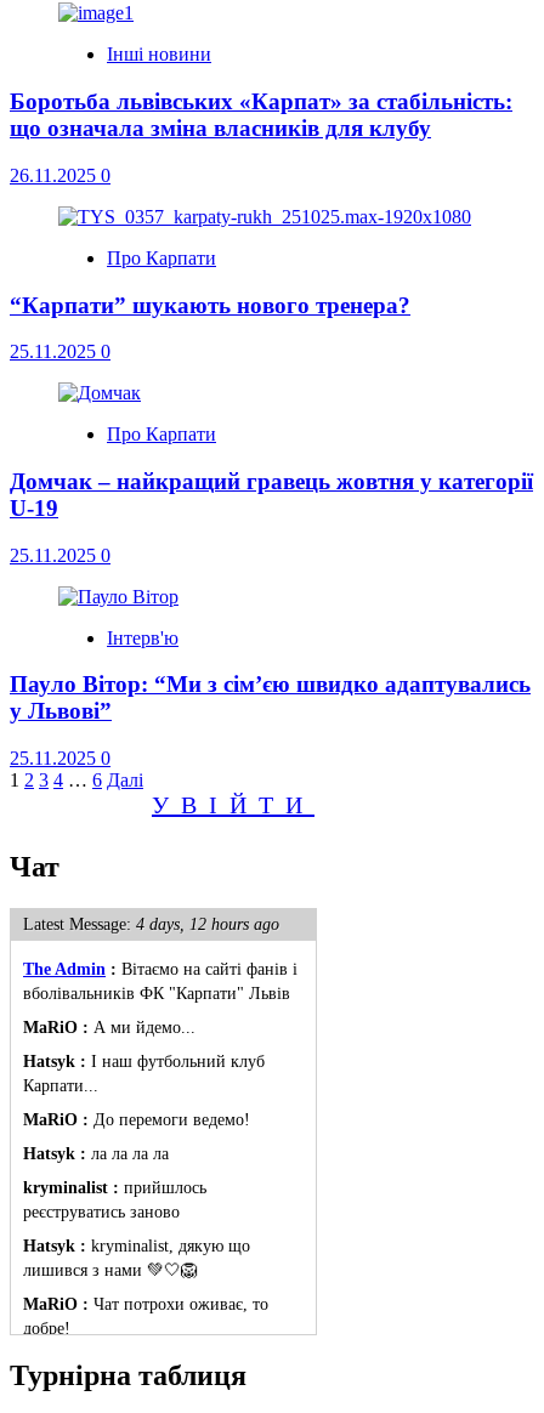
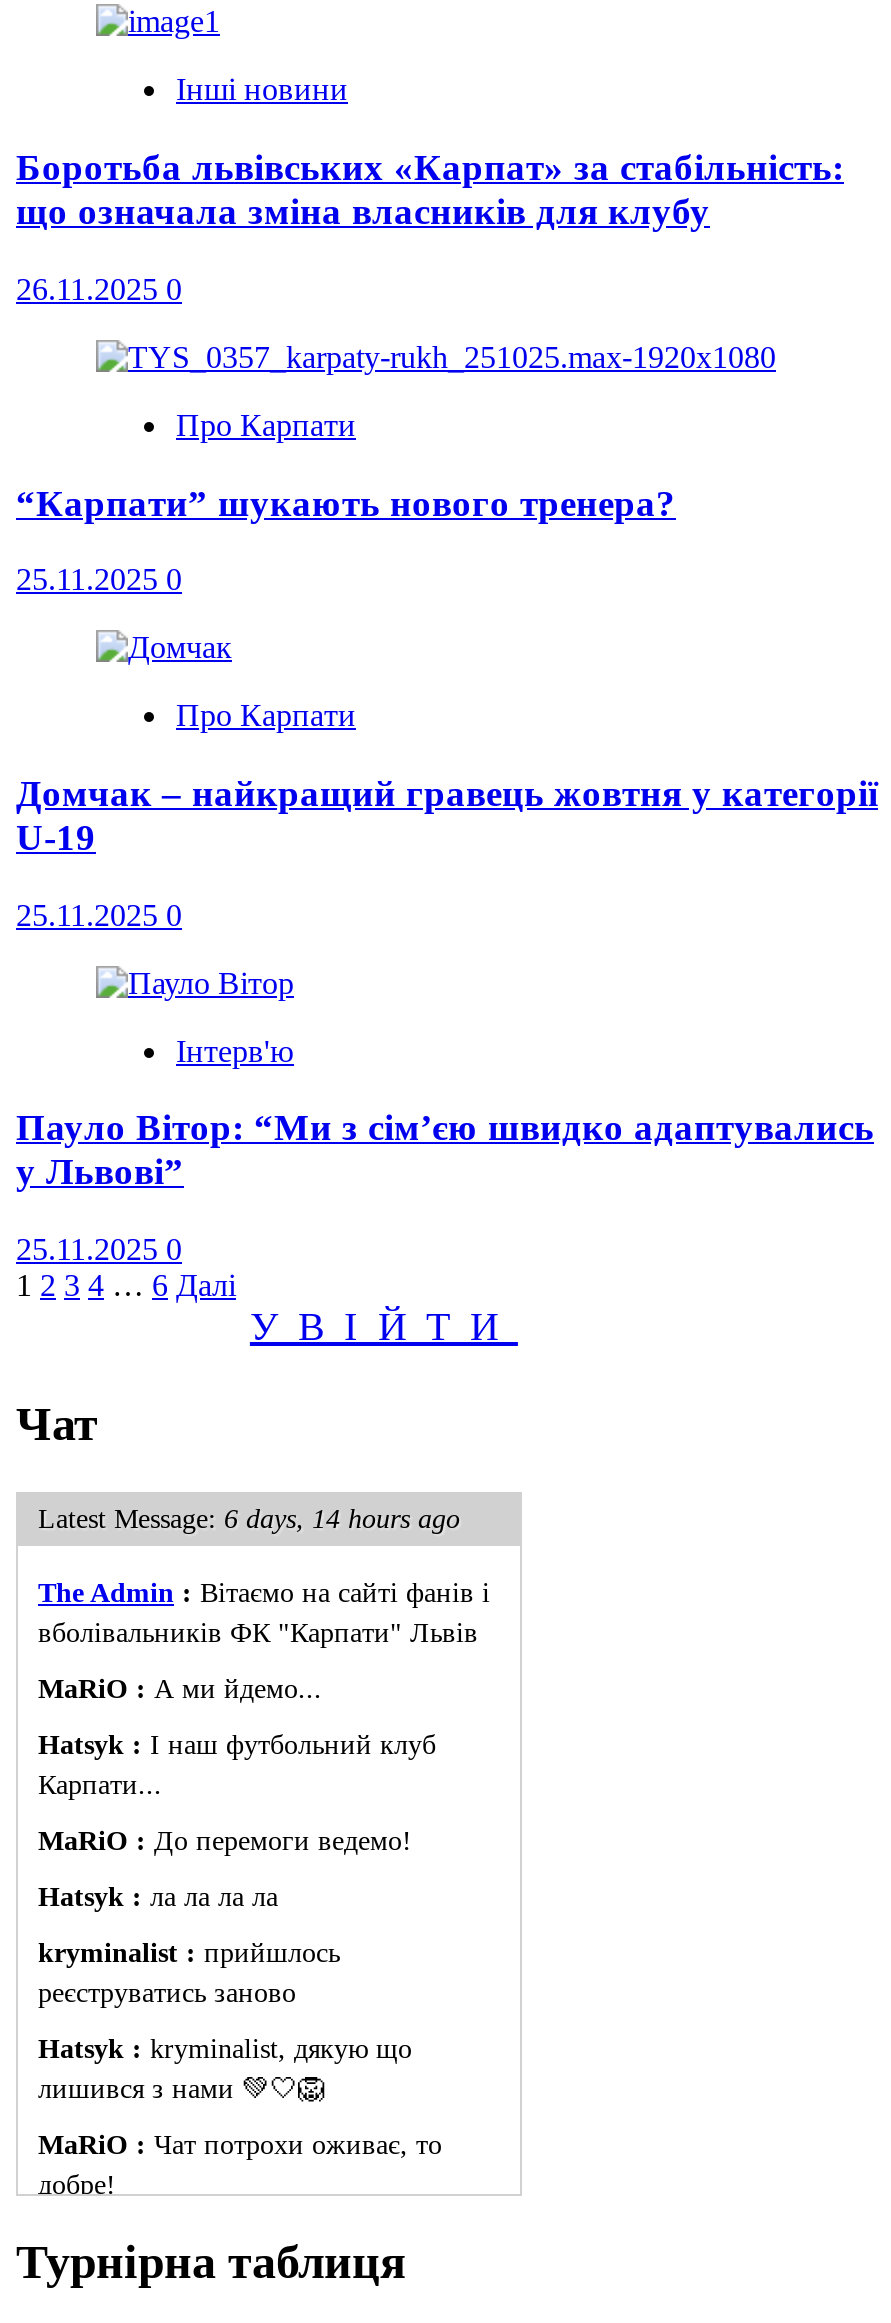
[23,915,279,933] Latest Message: 4 days, 12 hours ago -> [38,1504,460,1534] Latest Message: 6 days, 14 hours ago

